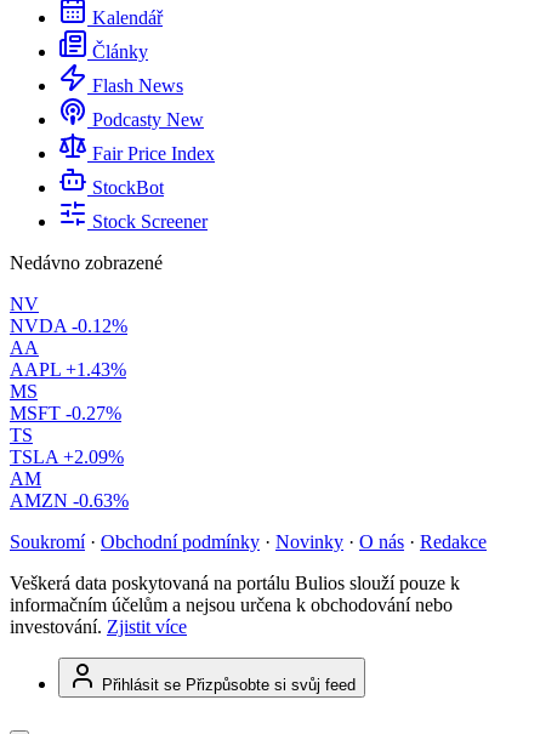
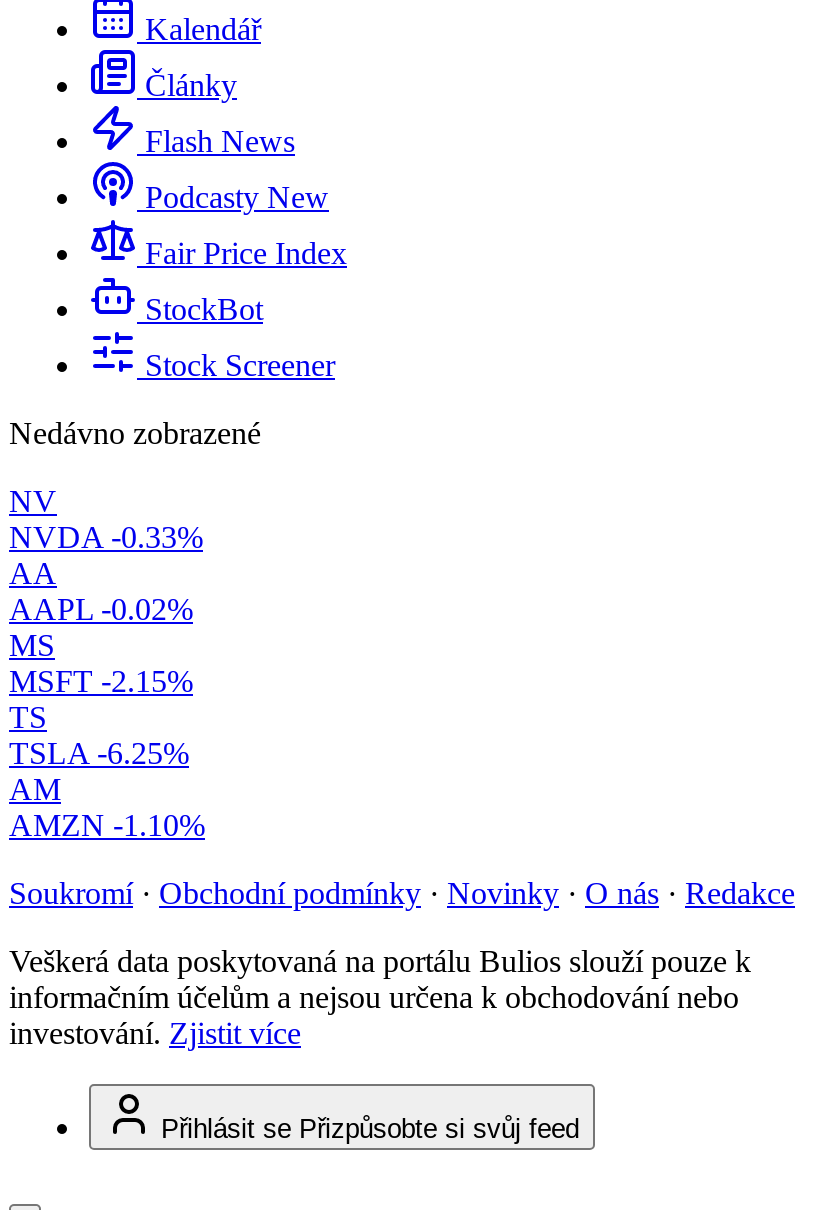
[10,316,127,336] NVDA -0.12% -> [9,520,203,554] NVDA -0.33%
[10,359,126,380] AAPL +1.43% -> [9,592,193,626] AAPL -0.02%
[10,403,121,424] MSFT -0.27% -> [9,664,193,698] MSFT -2.15%
[10,447,124,467] TSLA +2.09% -> [9,736,189,770] TSLA -6.25%
[10,490,129,511] AMZN -0.63% -> [9,808,205,842] AMZN -1.10%

